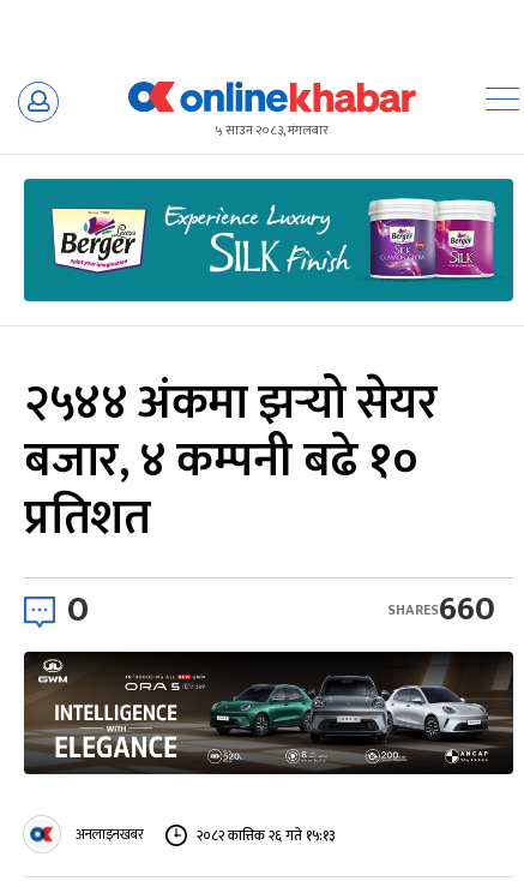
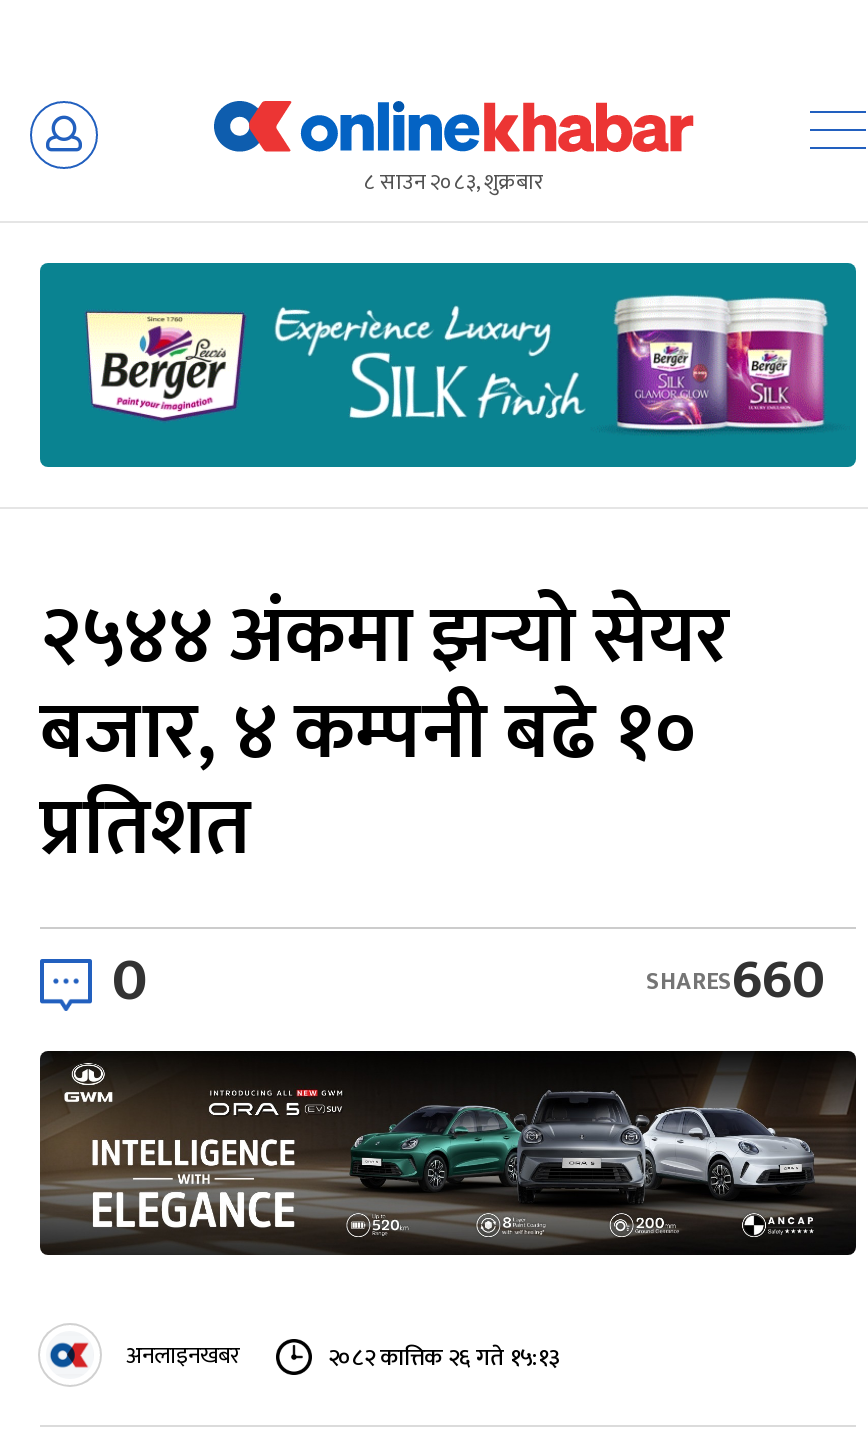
[216,120,329,142] ५ साउन २०८३, मंगलबार -> [364,165,544,201] ८ साउन २०८३, शुक्रबार

